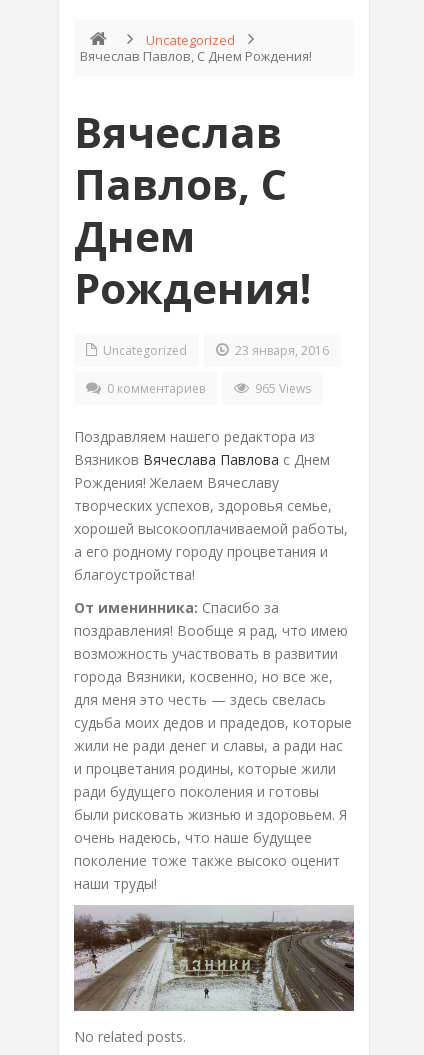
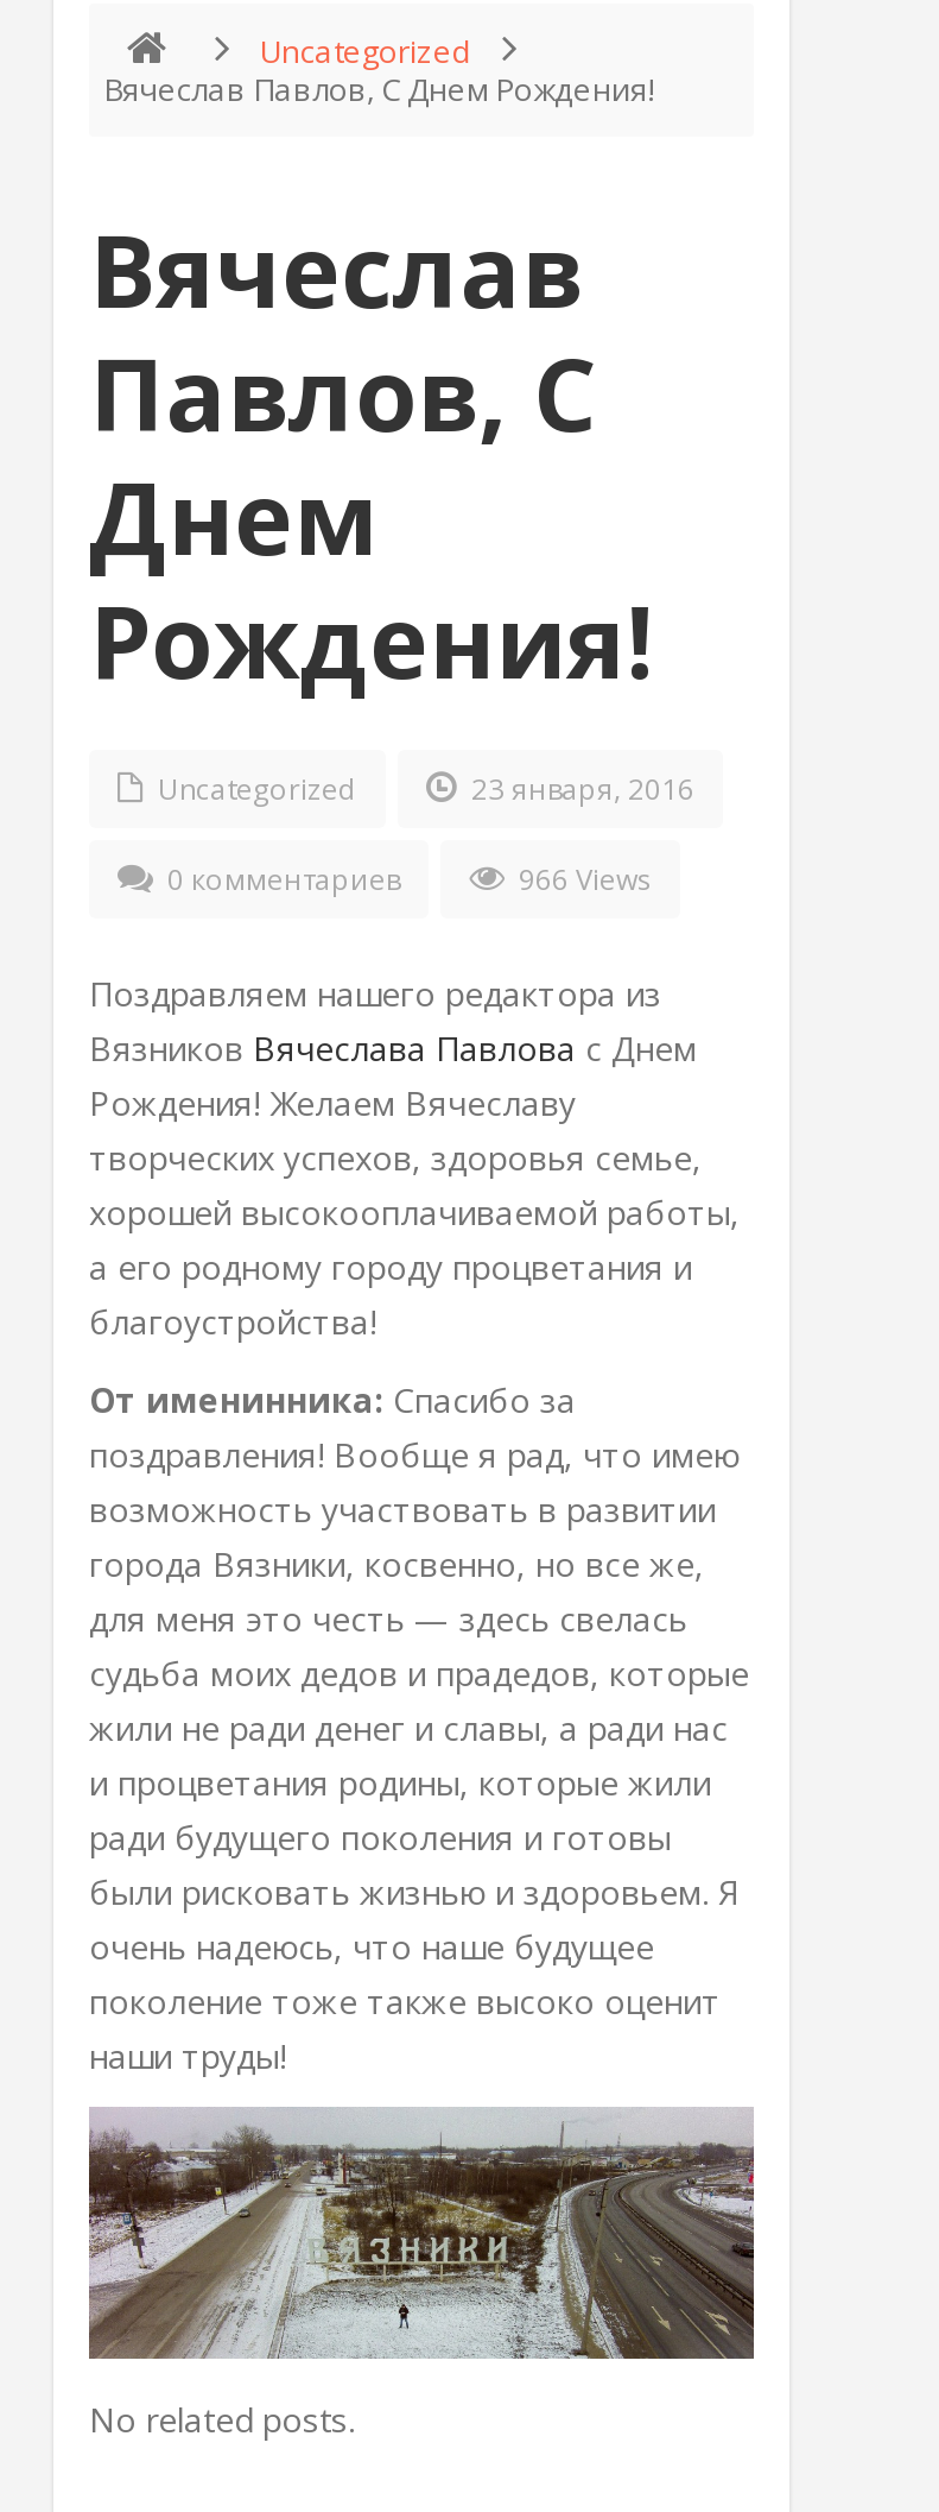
[252,380,311,397] 965 Views -> [512,859,652,900] 966 Views

